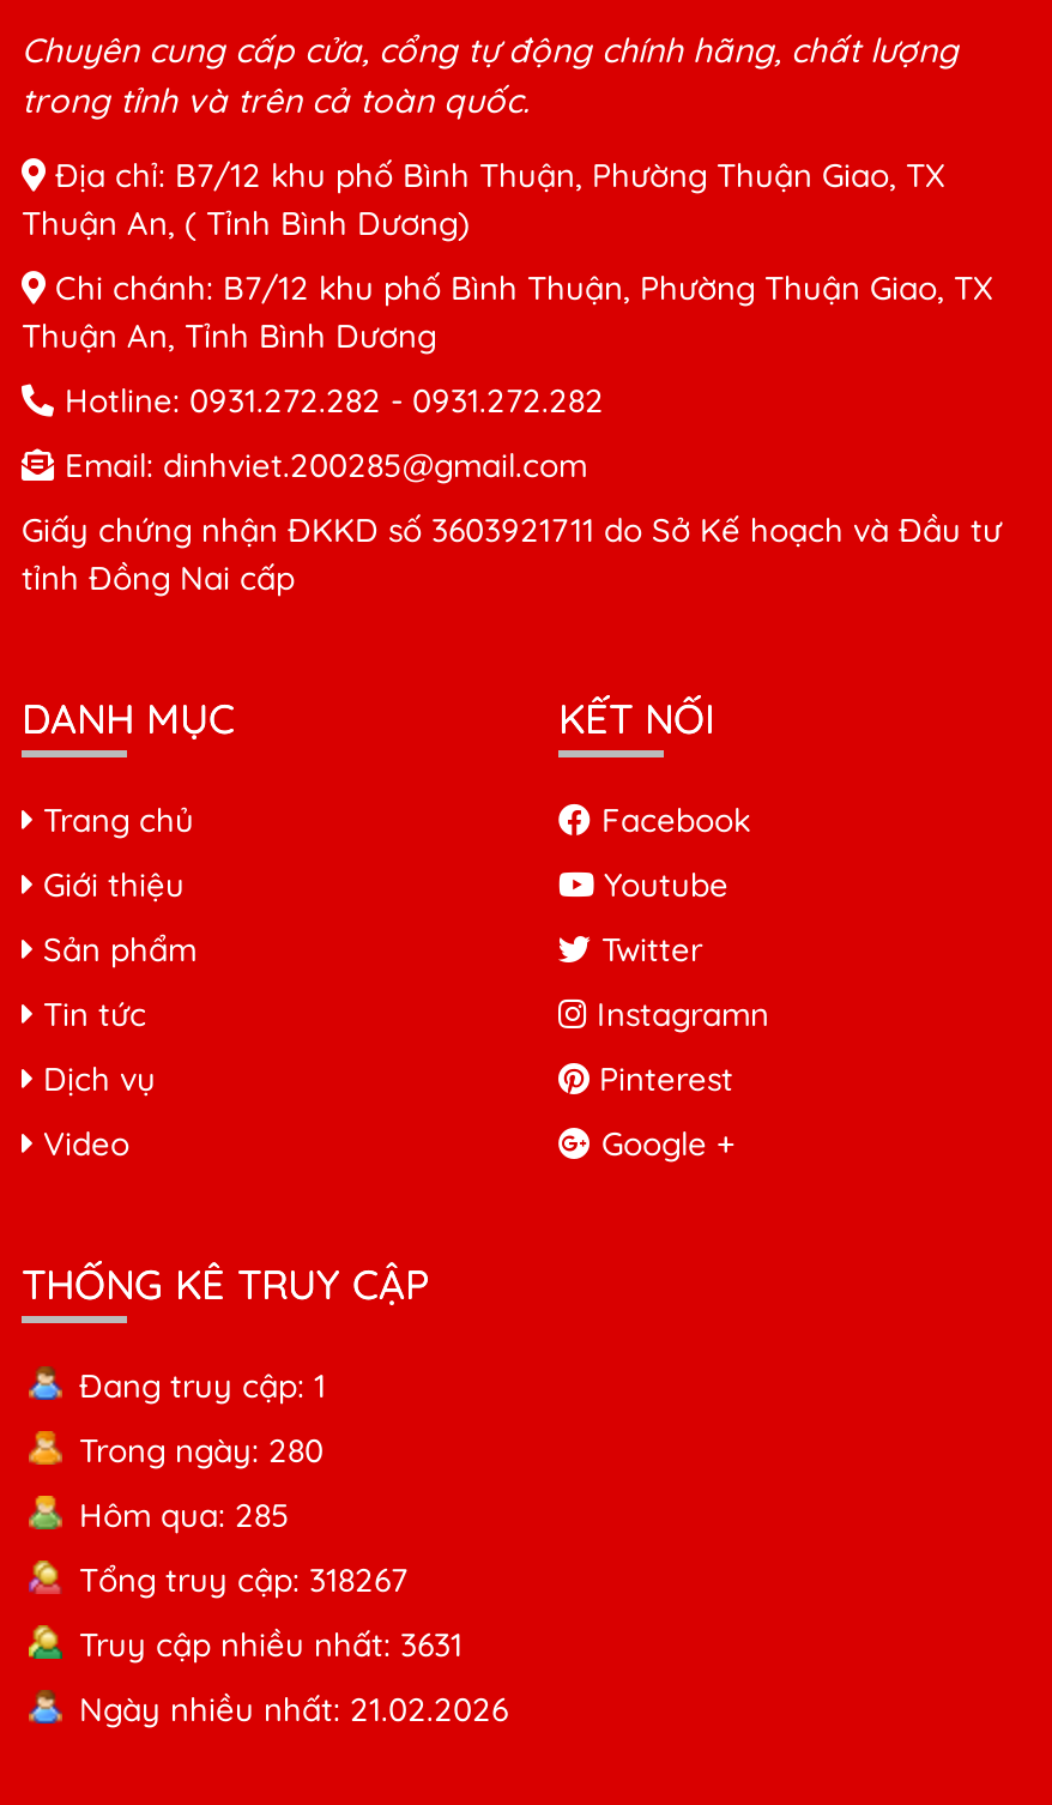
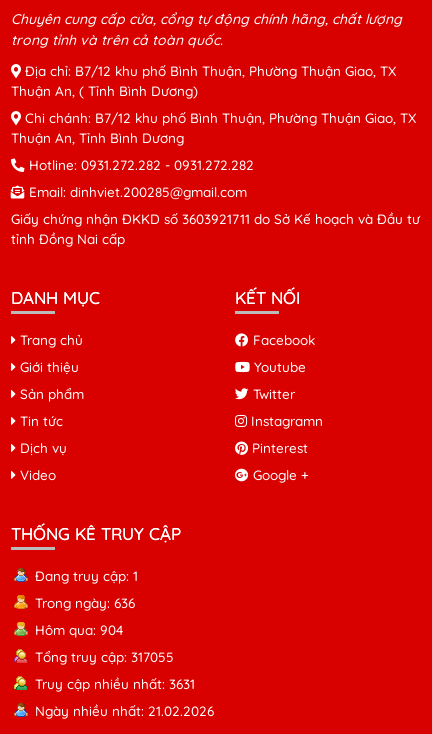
[79,1428,324,1469] Trong ngày: 280 -> [35,594,135,611] Trong ngày: 636
[79,1493,290,1534] Hôm qua: 285 -> [35,621,123,638] Hôm qua: 904
[79,1558,407,1598] Tổng truy cập: 318267 -> [35,648,174,665] Tổng truy cập: 317055

